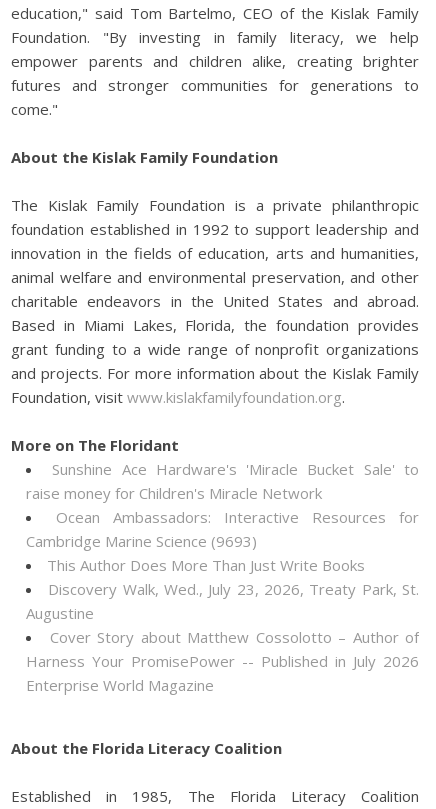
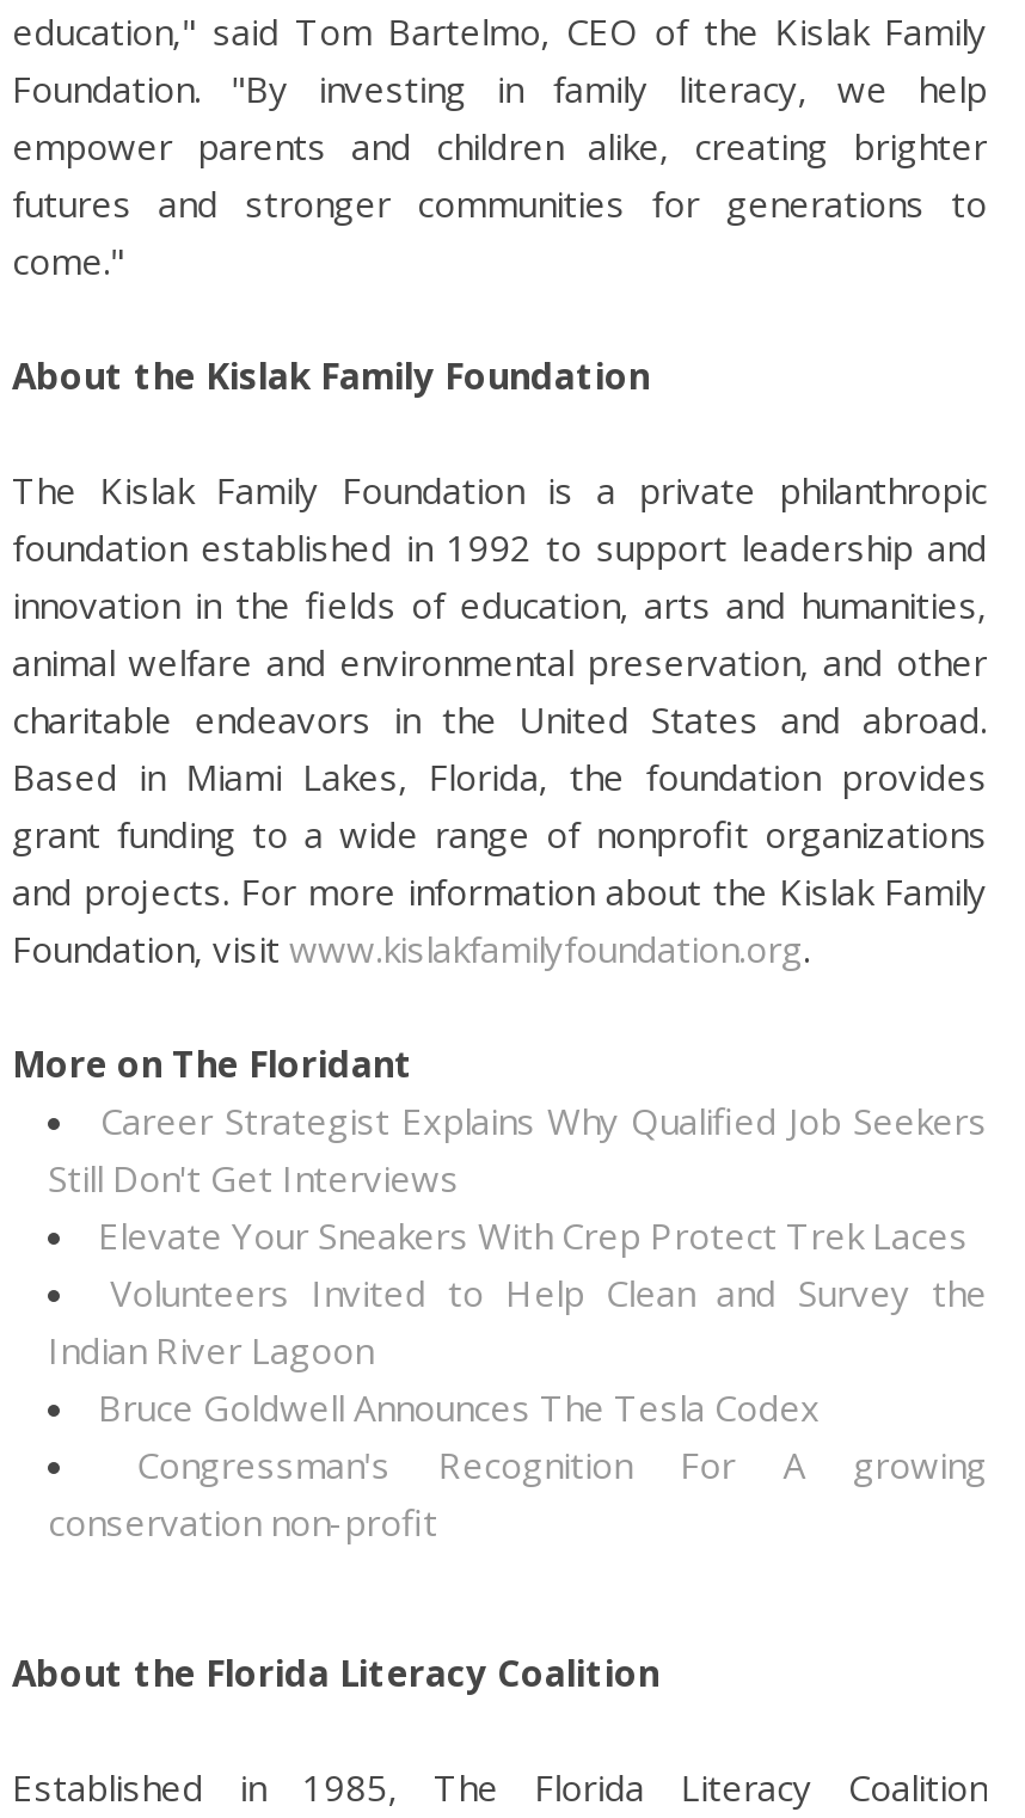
[26,459,419,695] Sunshine Ace Hardware's 'Miracle Bucket Sale' to | raise money for Children's Miracle Network | Ocean Ambassadors: Interactive Resources for | Cambridge Marine Science (9693) | This Author Does More Than Just Write Books | Discovery Walk, Wed., July 23, 2026, Treaty Park, St. | Augustine | Cover Story about Matthew Cossolotto – Author of | Harness Your PromisePower -- Published in July 2026 | Enterprise World Magazine -> [48,1097,987,1546] Career Strategist Explains Why Qualified Job Seekers | Still Don't Get Interviews | Elevate Your Sneakers With Crep Protect Trek Laces | Volunteers Invited to Help Clean and Survey the | Indian River Lagoon | Bruce Goldwell Announces The Tesla Codex | Congressman's Recognition For A growing | conservation non-profit

